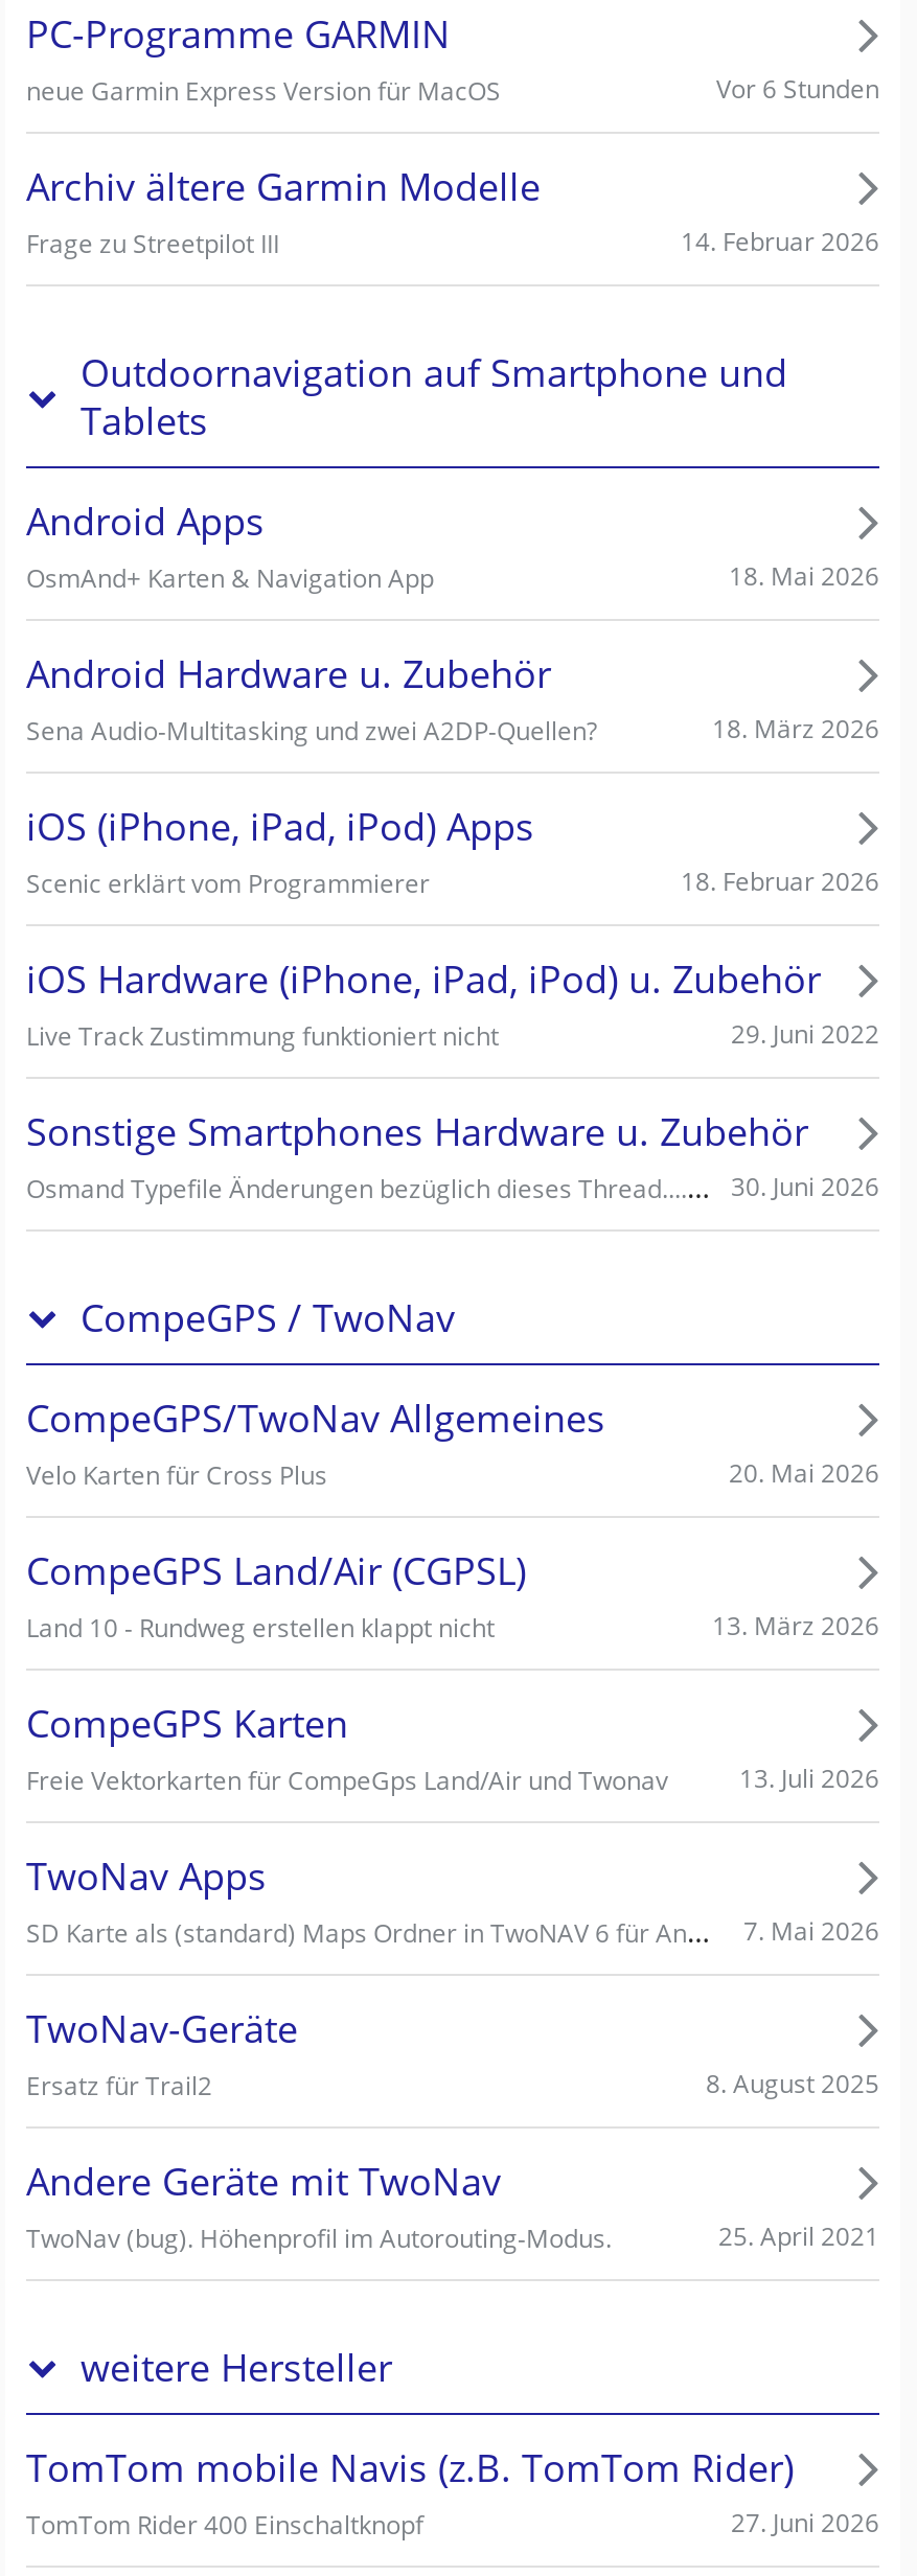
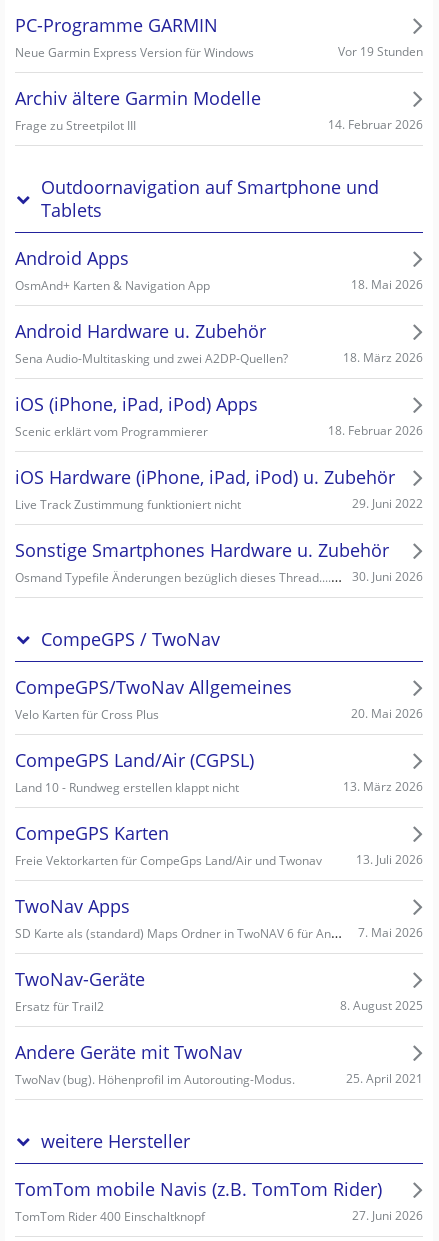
[26,73,501,108] neue Garmin Express Version für MacOS -> [15,44,254,61] Neue Garmin Express Version für Windows
[716,72,879,107] Vor 6 Stunden -> [338,43,423,60] Vor 19 Stunden

